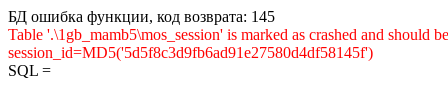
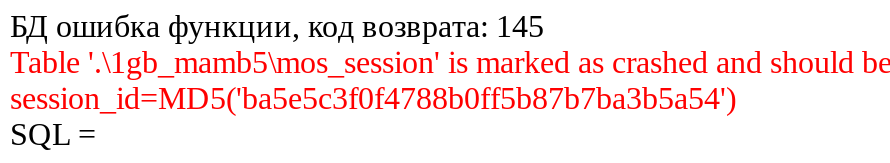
[8,44,373,61] session_id=MD5('5d5f8c3d9fb6ad91e27580d4df58145f') -> [10,81,736,115] session_id=MD5('ba5e5c3f0f4788b0ff5b87b7ba3b5a54')

